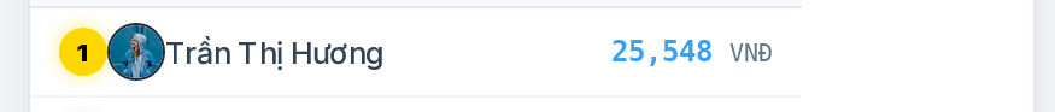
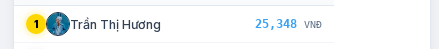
[611,34,773,67] 25,548 VNĐ -> [255,16,322,30] 25,348 VNĐ

